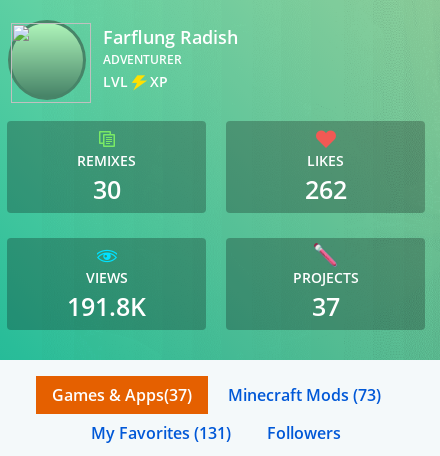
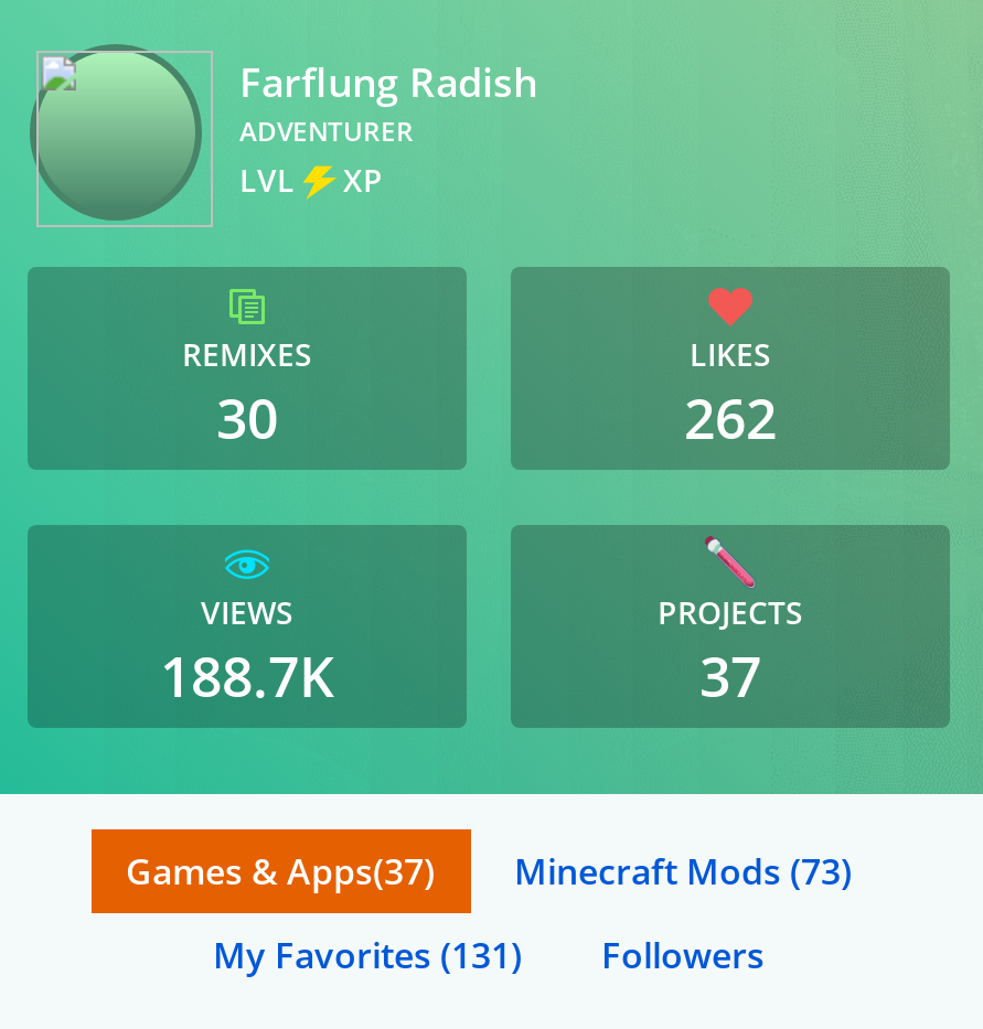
[67,289,146,323] 191.8K -> [160,637,334,712] 188.7K

